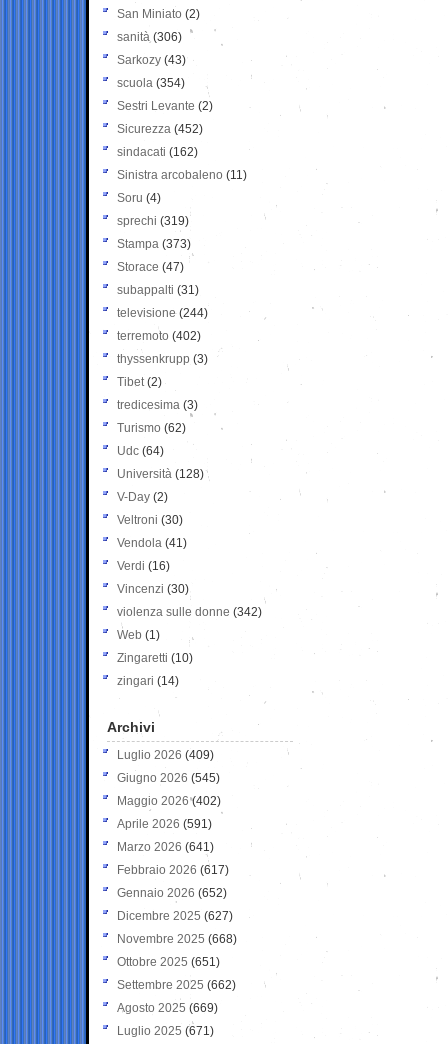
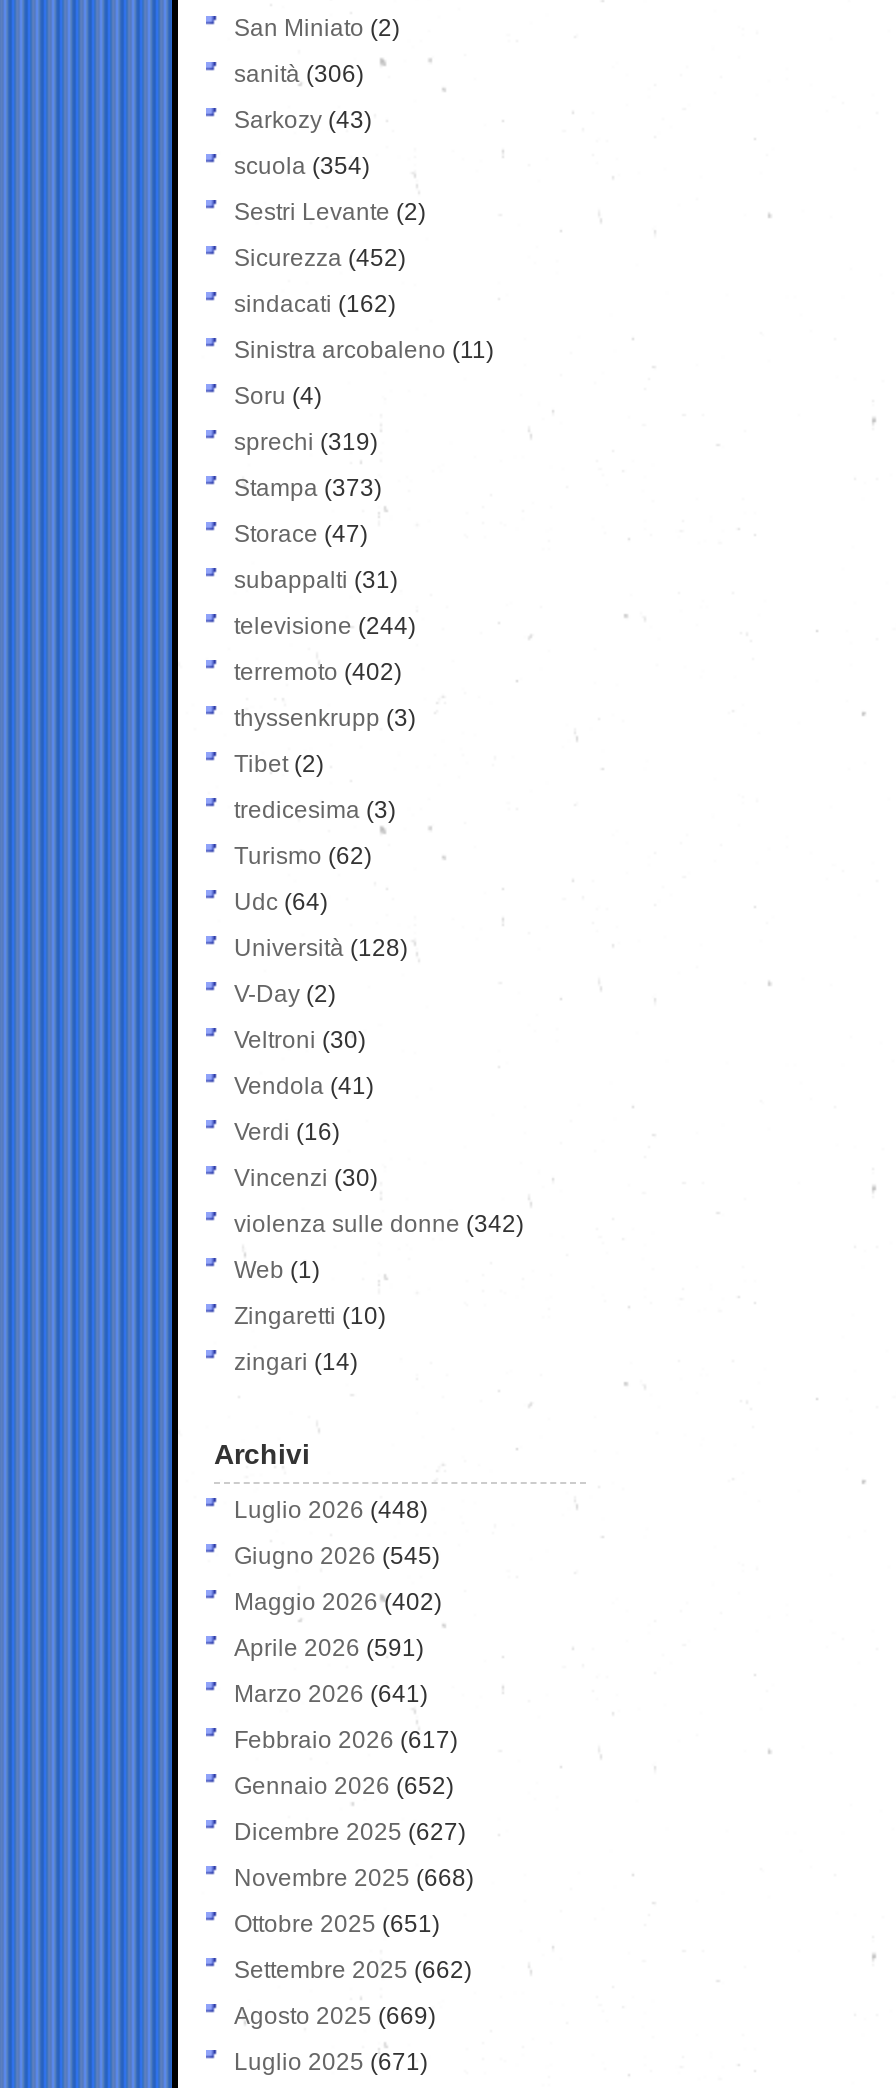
[117,748,214,762] Luglio 2026 (409) -> [234,1496,428,1524] Luglio 2026 (448)

